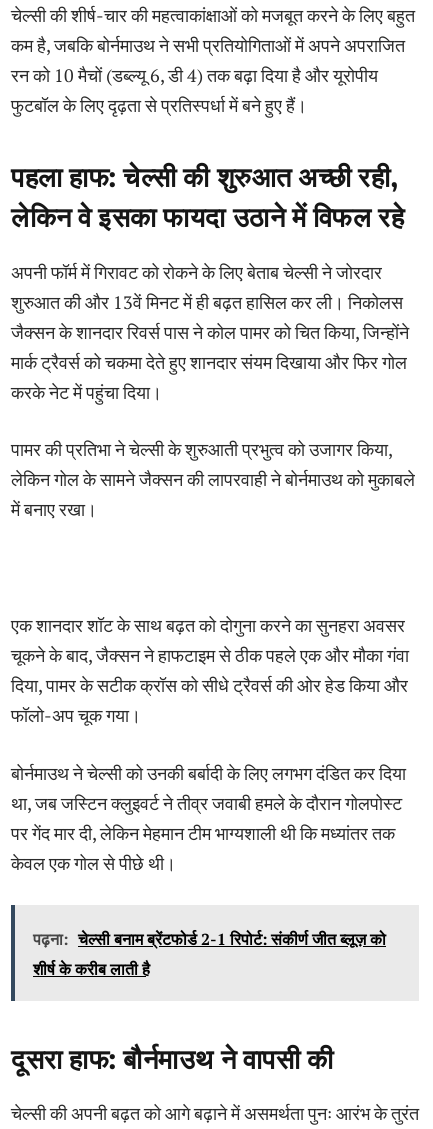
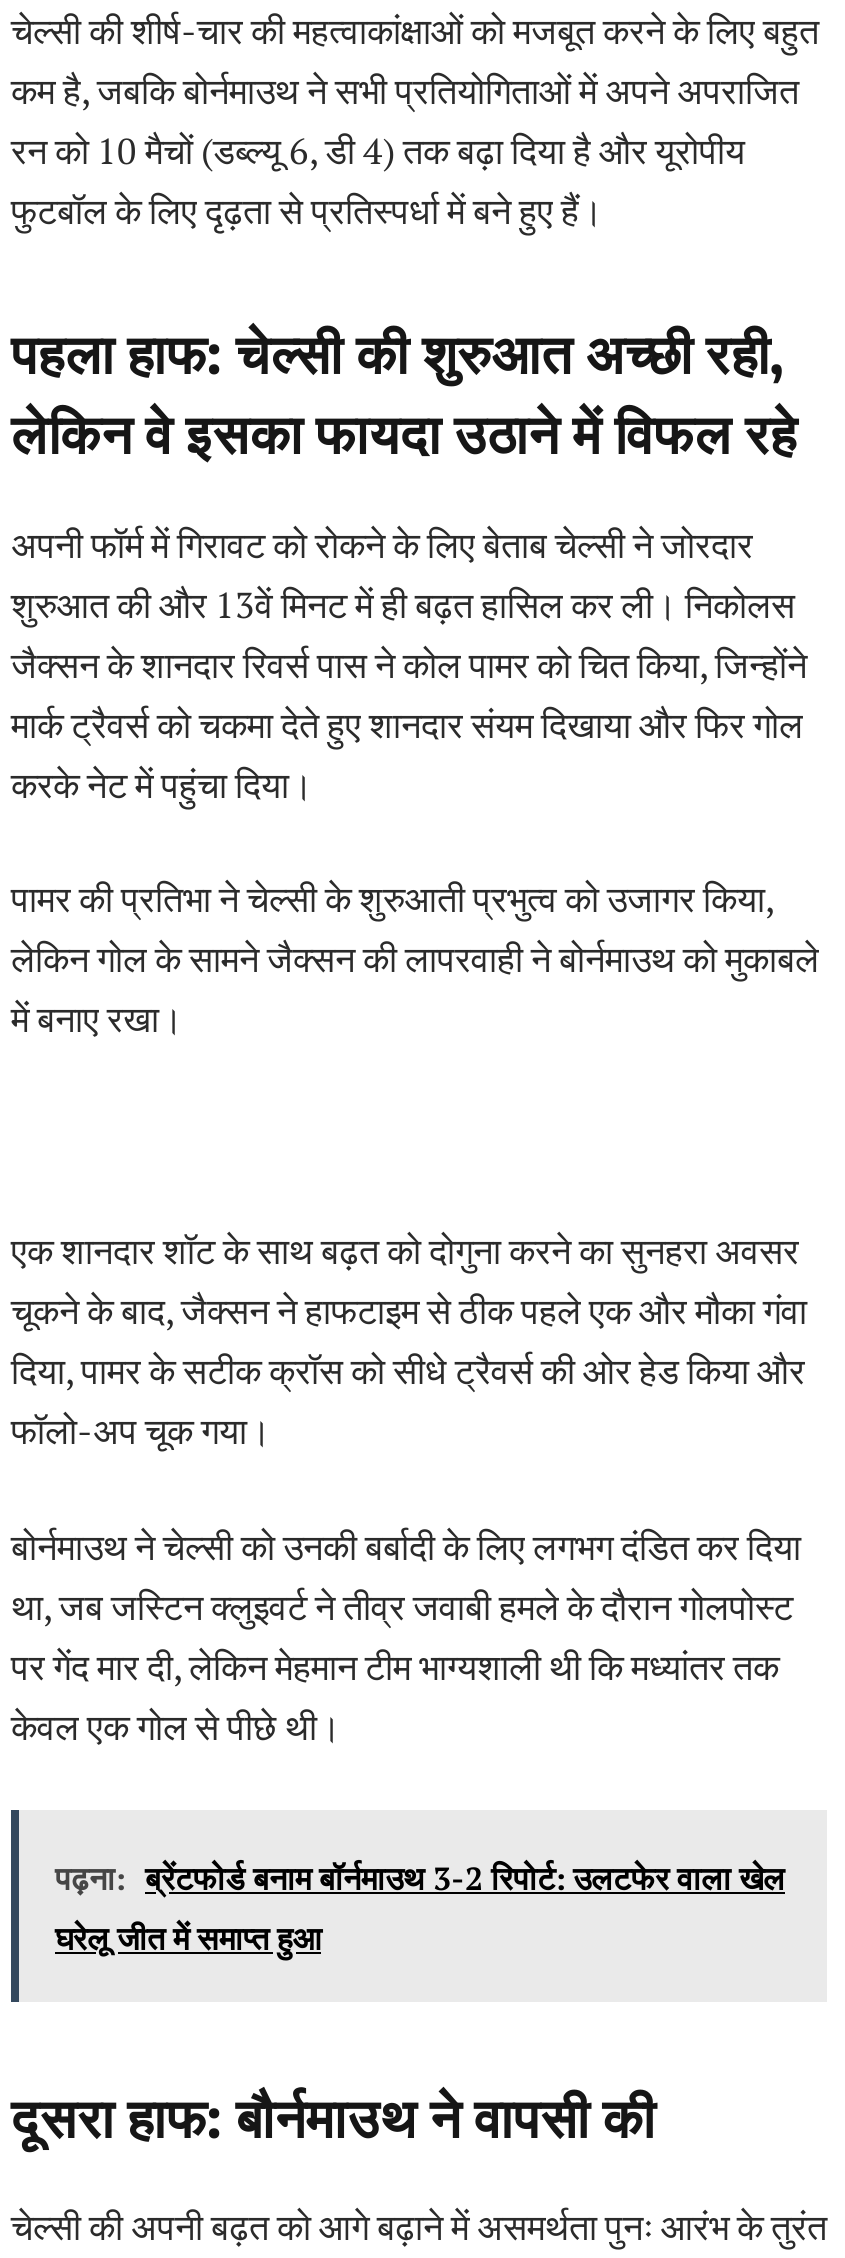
[33,928,386,980] पढ़ना: चेल्सी बनाम ब्रेंटफोर्ड 2-1 रिपोर्ट: संकीर्ण जीत ब्लूज़ को | शीर्ष के करीब लाती है -> [55,1857,785,1961] पढ़ना: ब्रेंटफोर्ड बनाम बॉर्नमाउथ 3-2 रिपोर्ट: उलटफेर वाला खेल | घरेलू जीत में समाप्त हुआ

